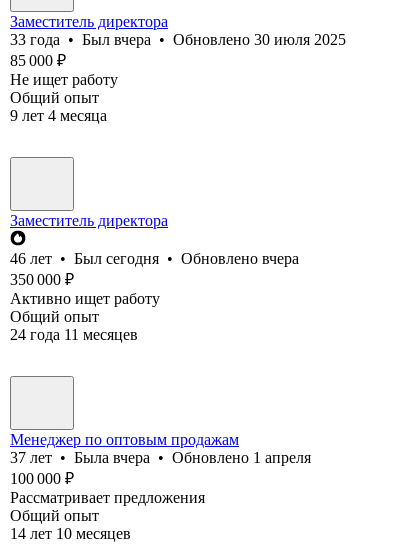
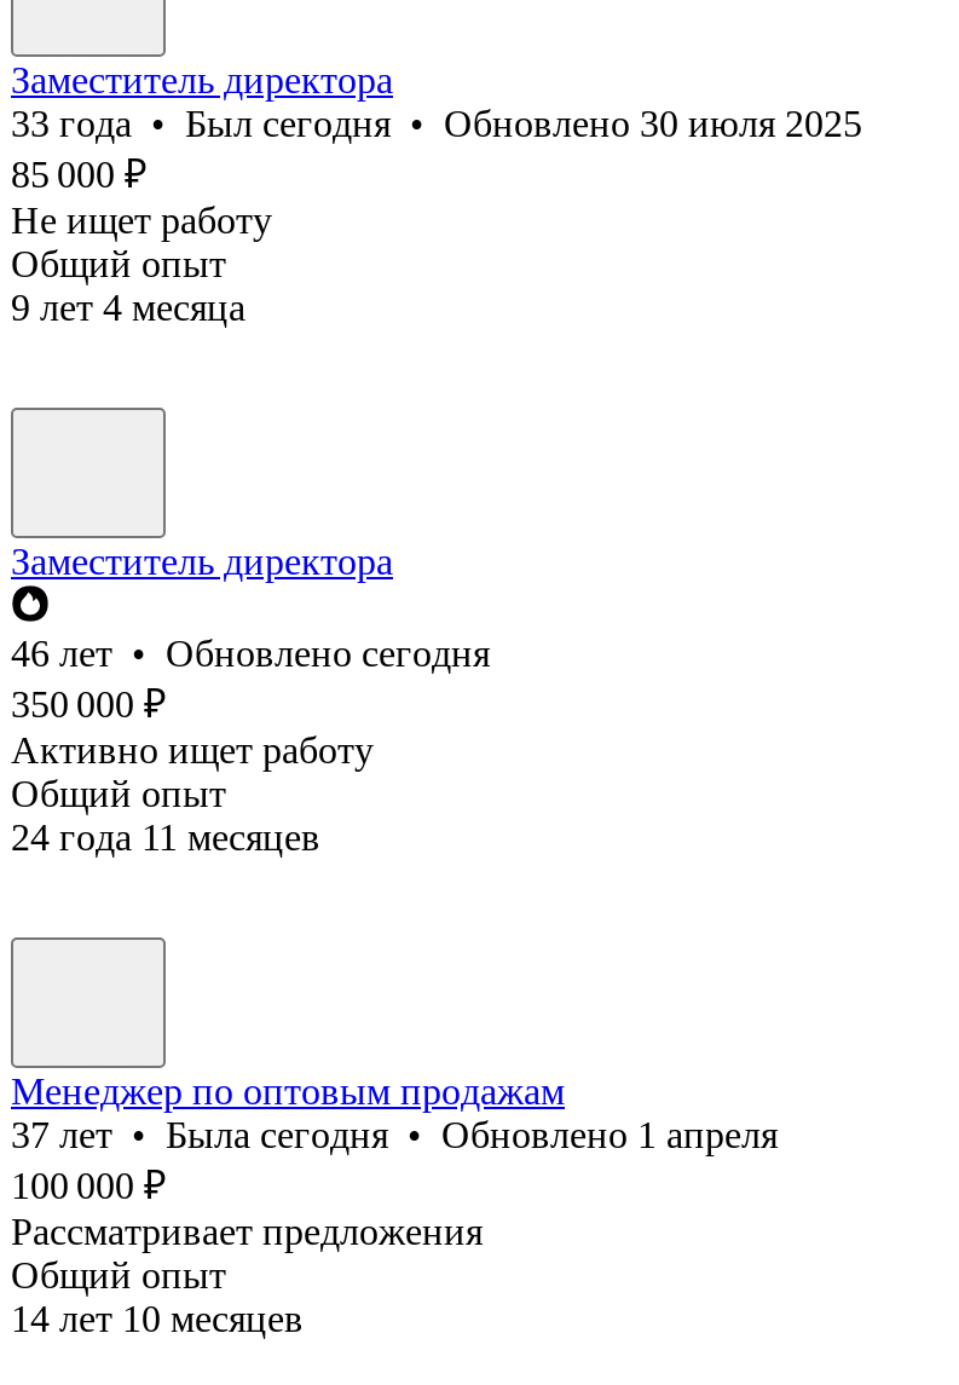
[10,31,346,48] 33 года • Был вчера • Обновлено 30 июля 2025 -> [11,103,862,144] 33 года • Был сегодня • Обновлено 30 июля 2025
[10,250,299,267] 46 лет • Был сегодня • Обновлено вчера -> [11,632,490,674] 46 лет • Обновлено сегодня
[10,449,311,466] 37 лет • Была вчера • Обновлено 1 апреля -> [11,1114,778,1155] 37 лет • Была сегодня • Обновлено 1 апреля

